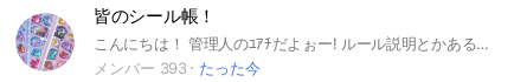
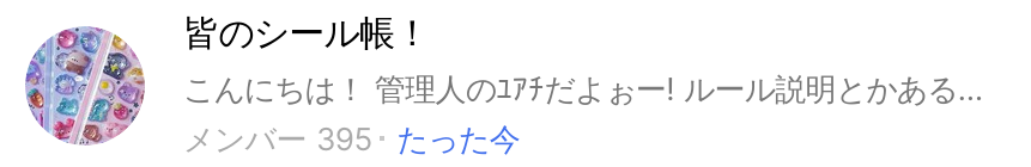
[94,59,260,77] メンバー 393 たった今 -> [183,119,520,157] メンバー 395 たった今

